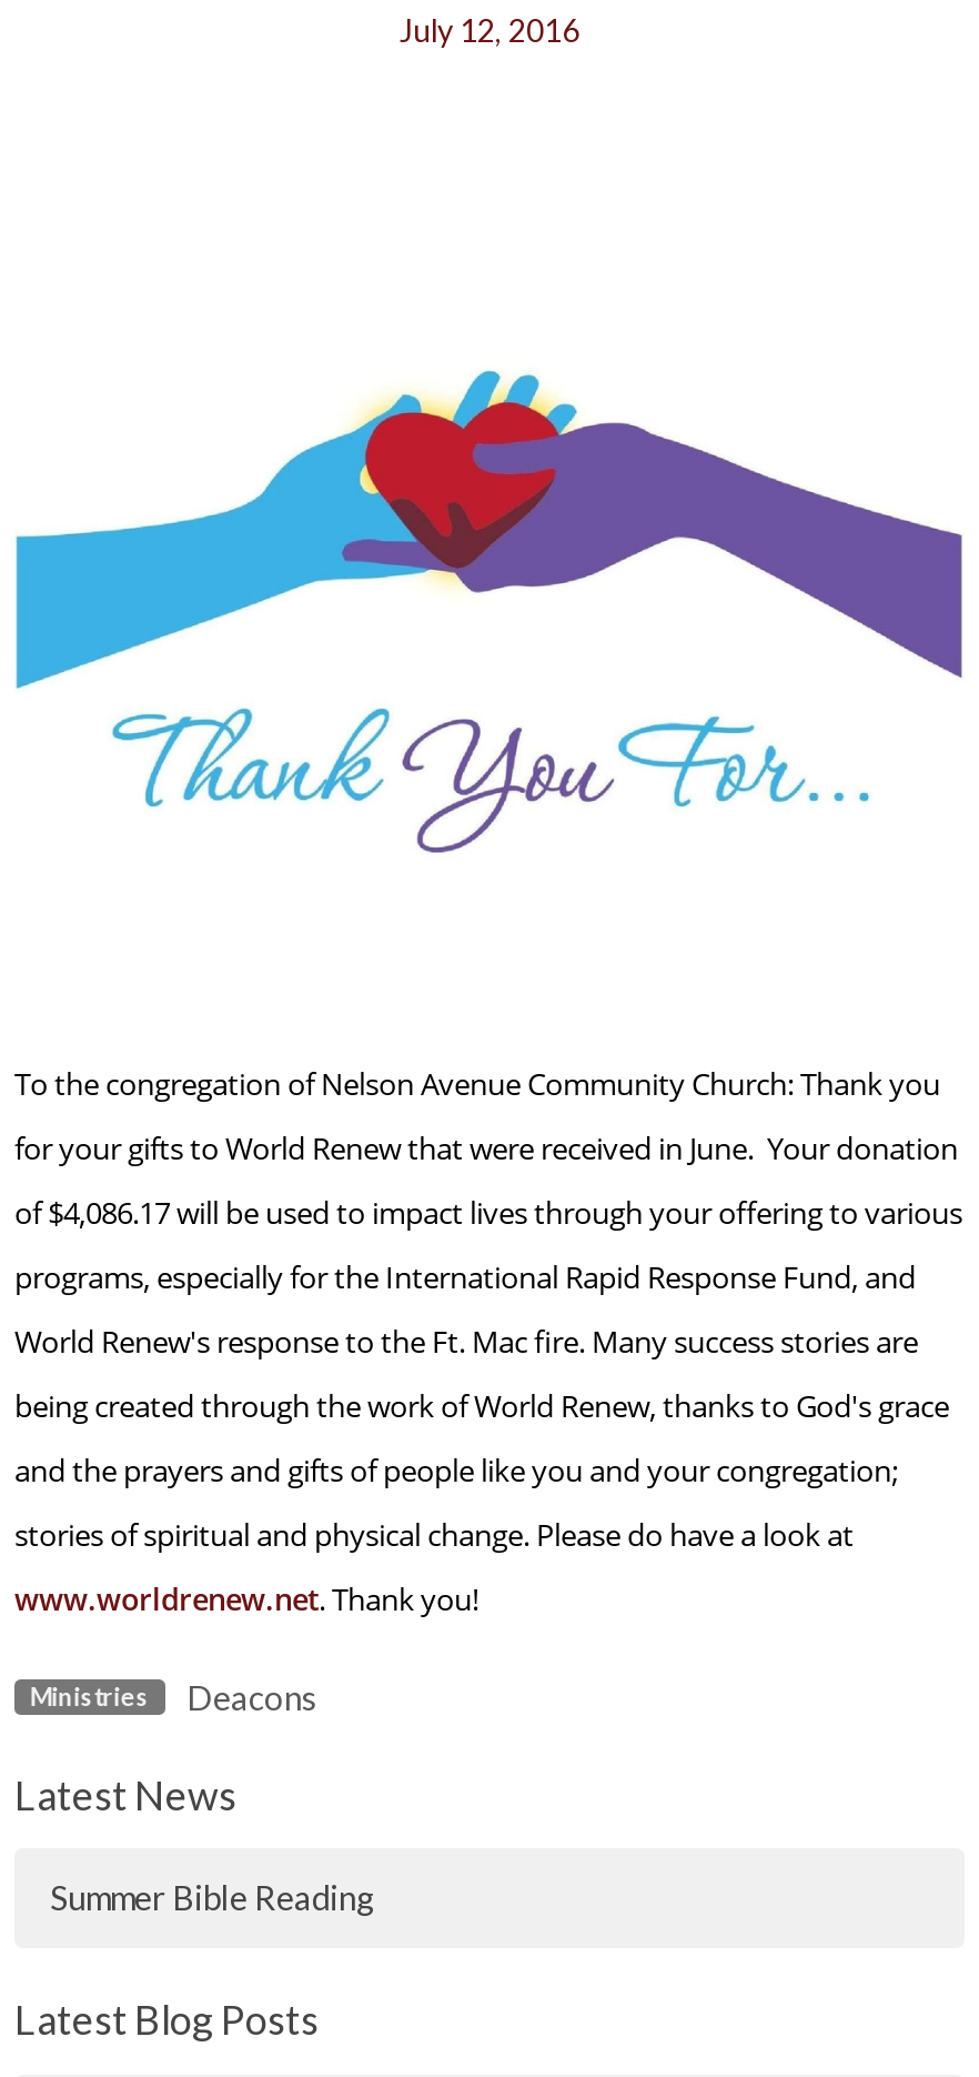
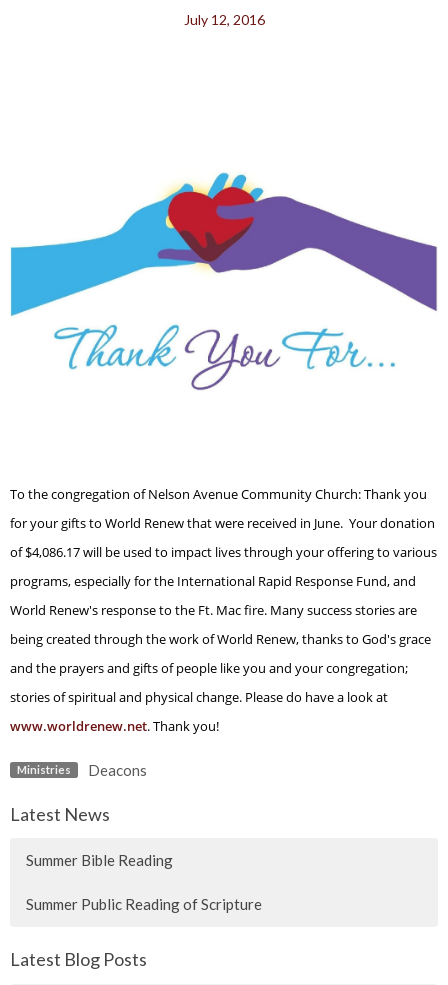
none -> [26,895,262,913] Summer Public Reading of Scripture

